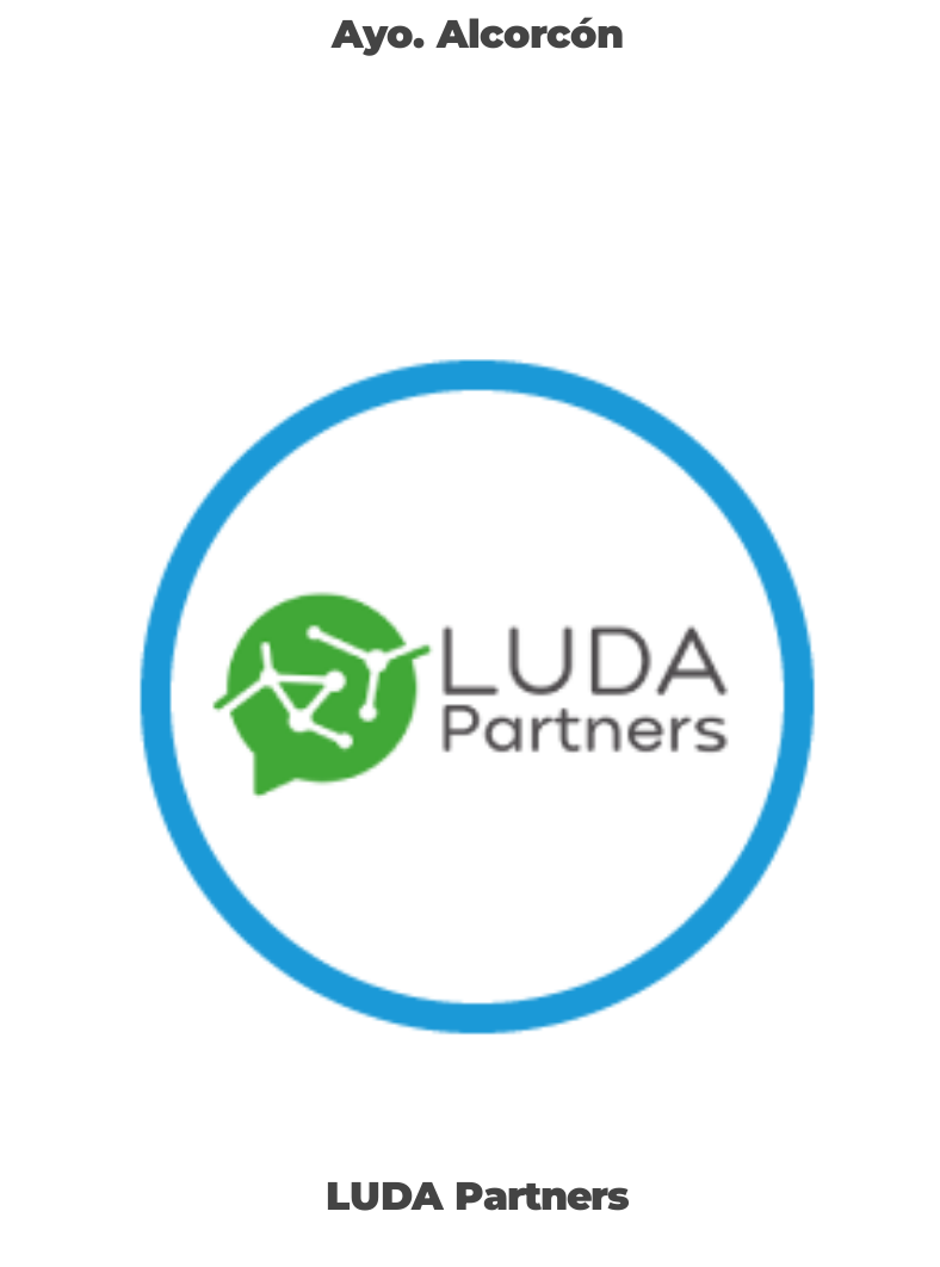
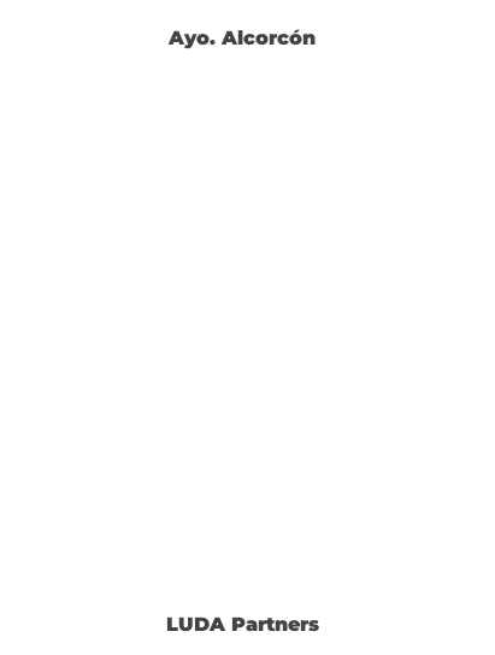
[138,358,816,1036] [image] -> none

